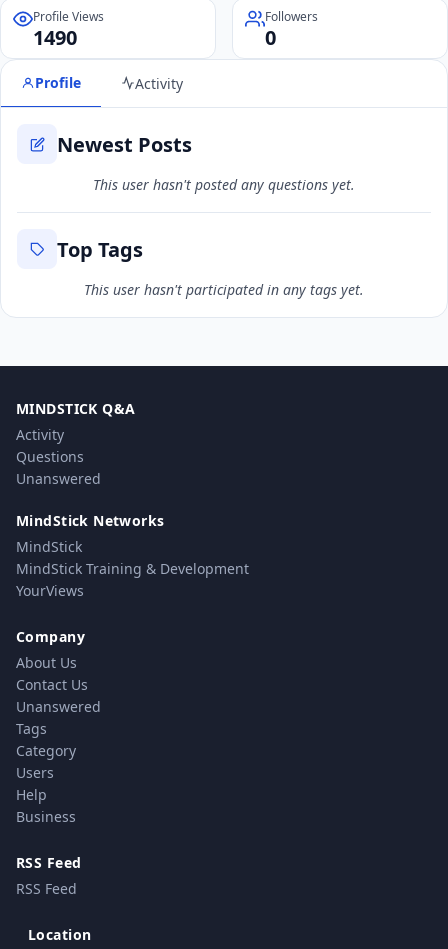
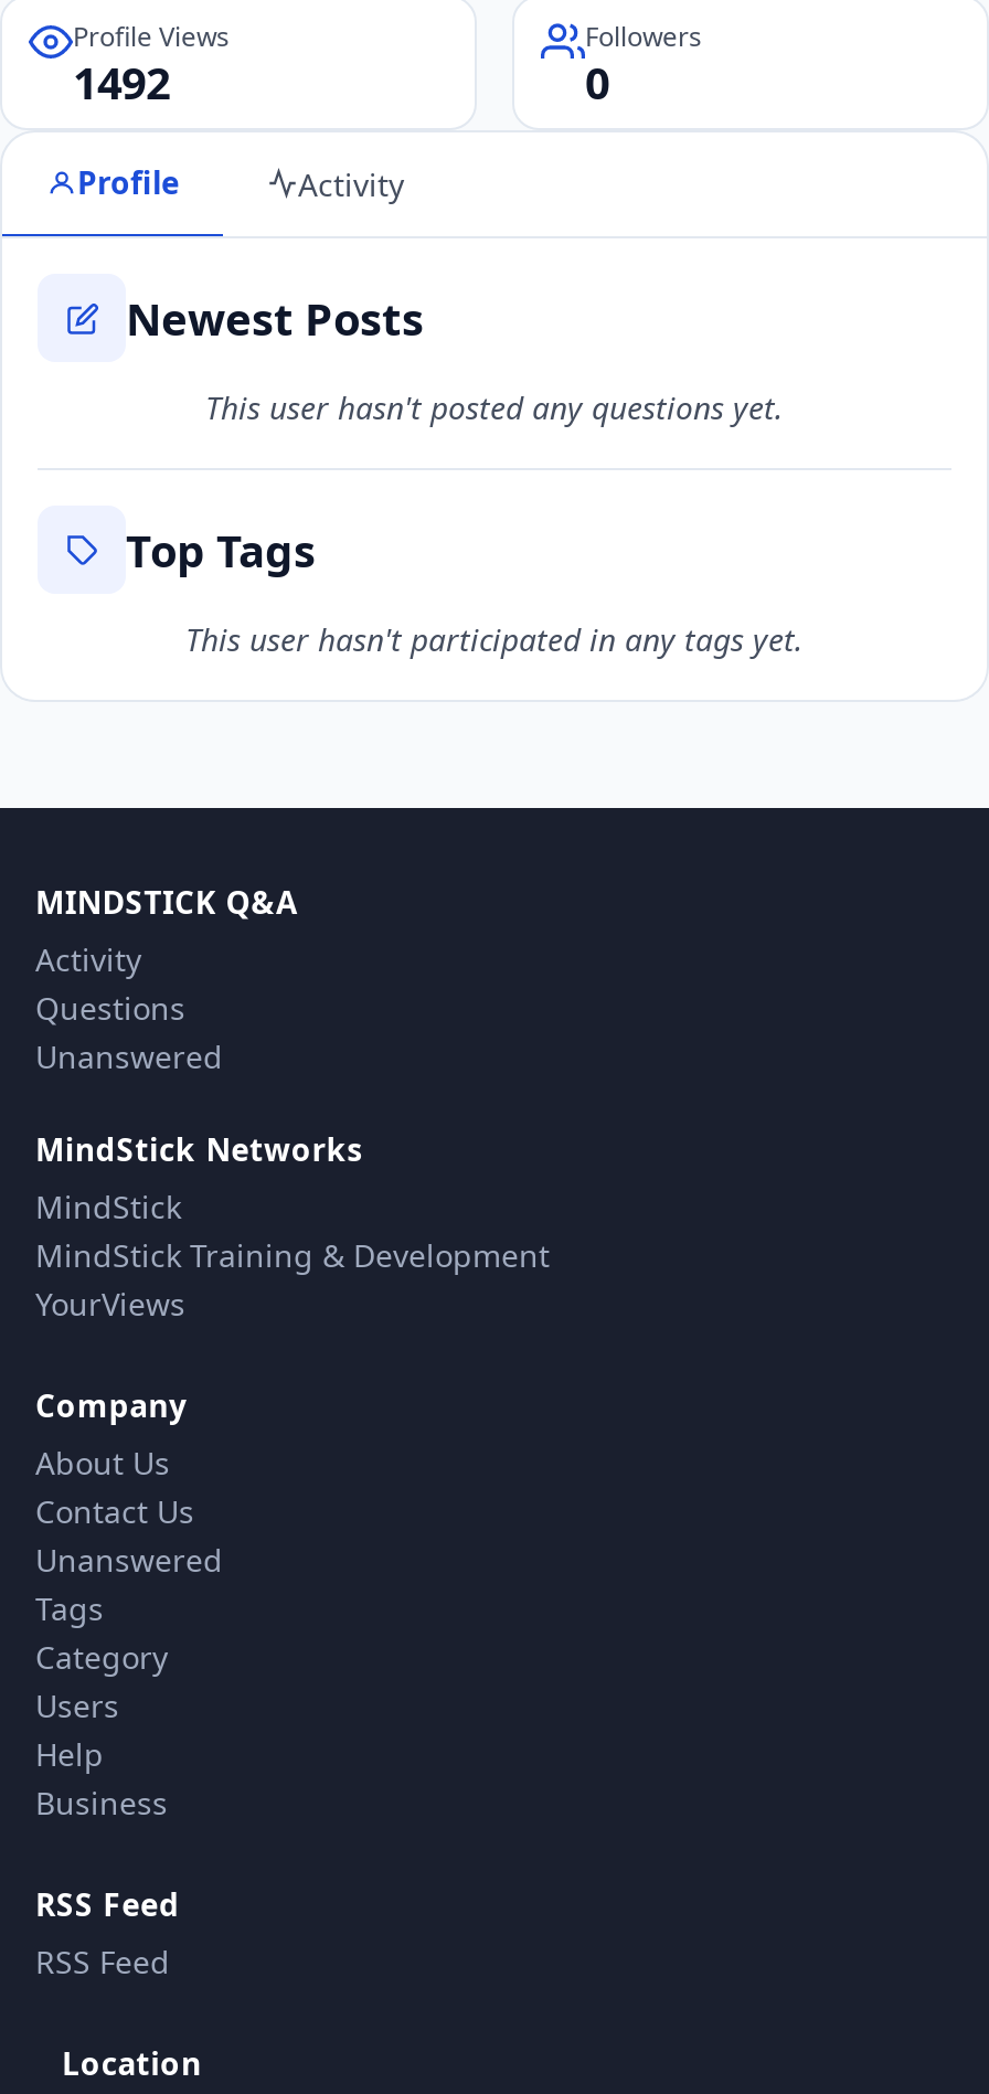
[33,24,77,51] 1490 -> [73,53,170,113] 1492

